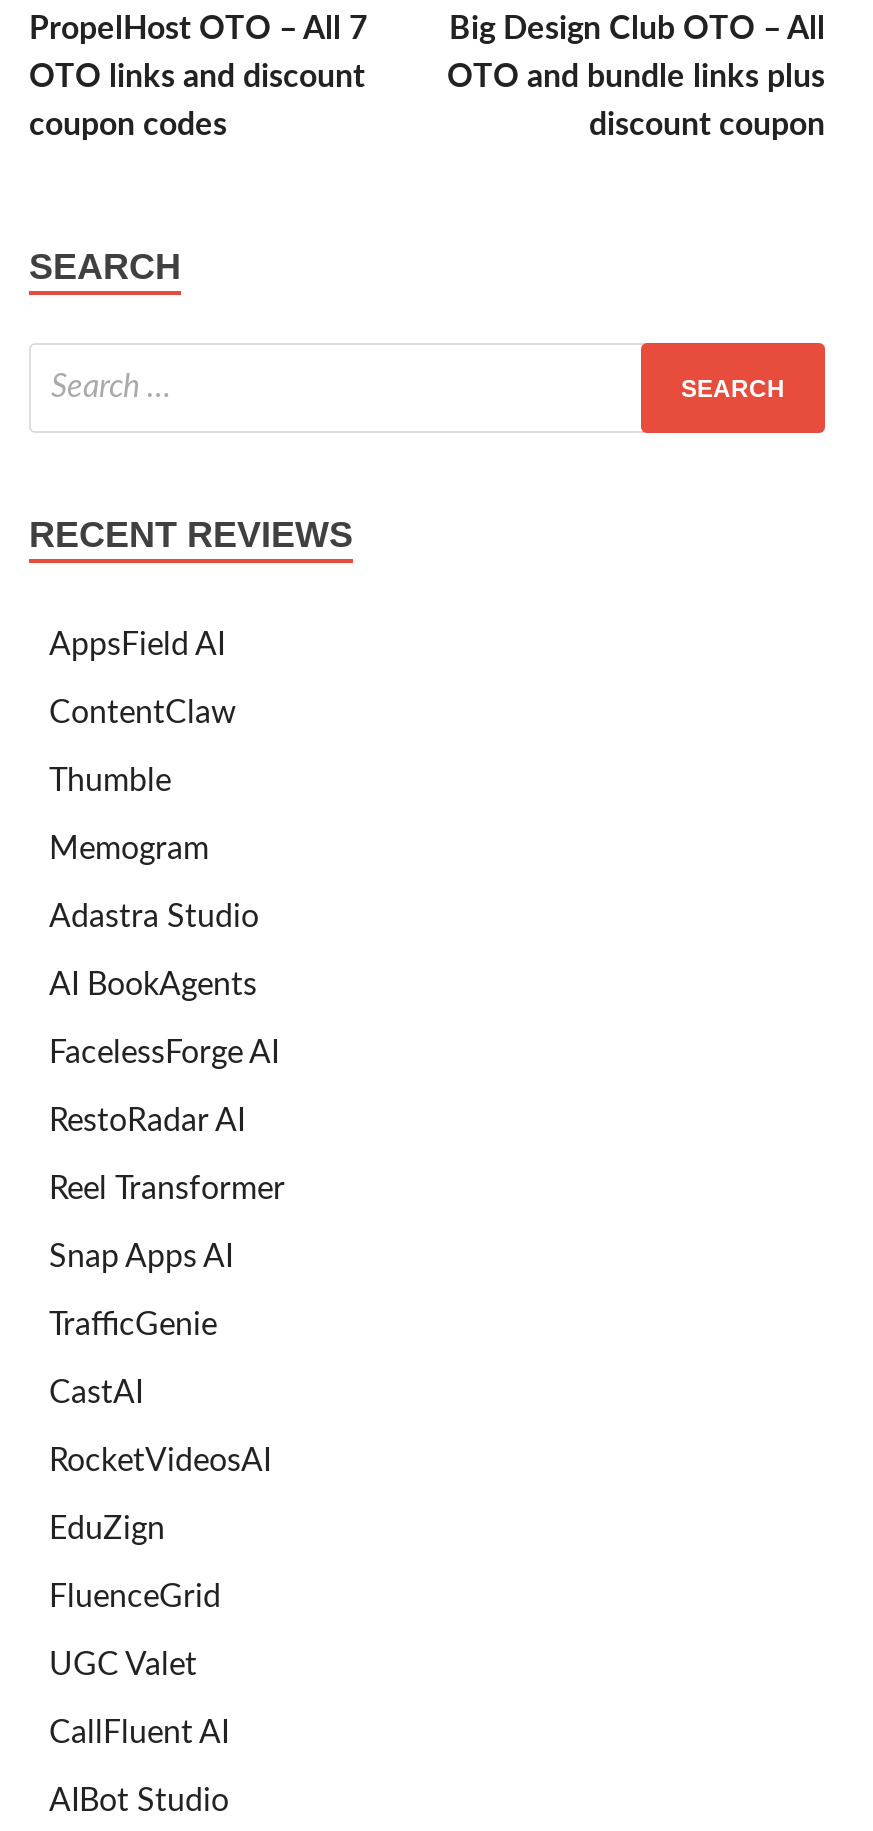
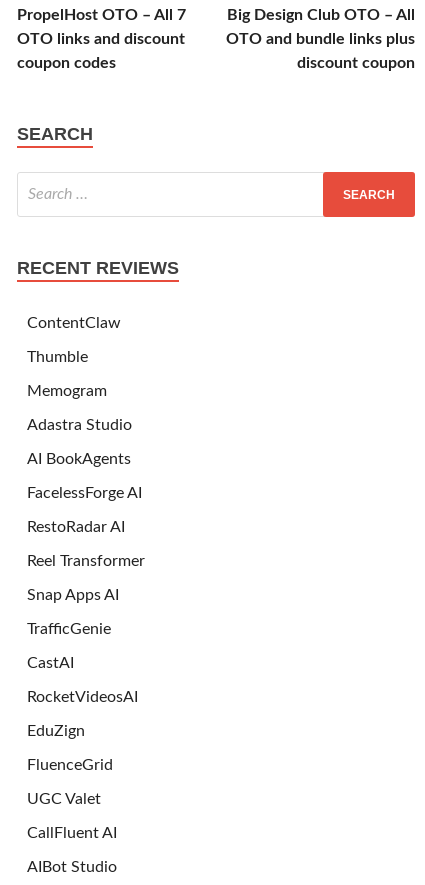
[49,629,225,661] AppsField AI -> none

